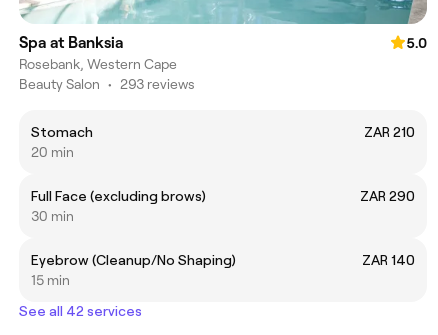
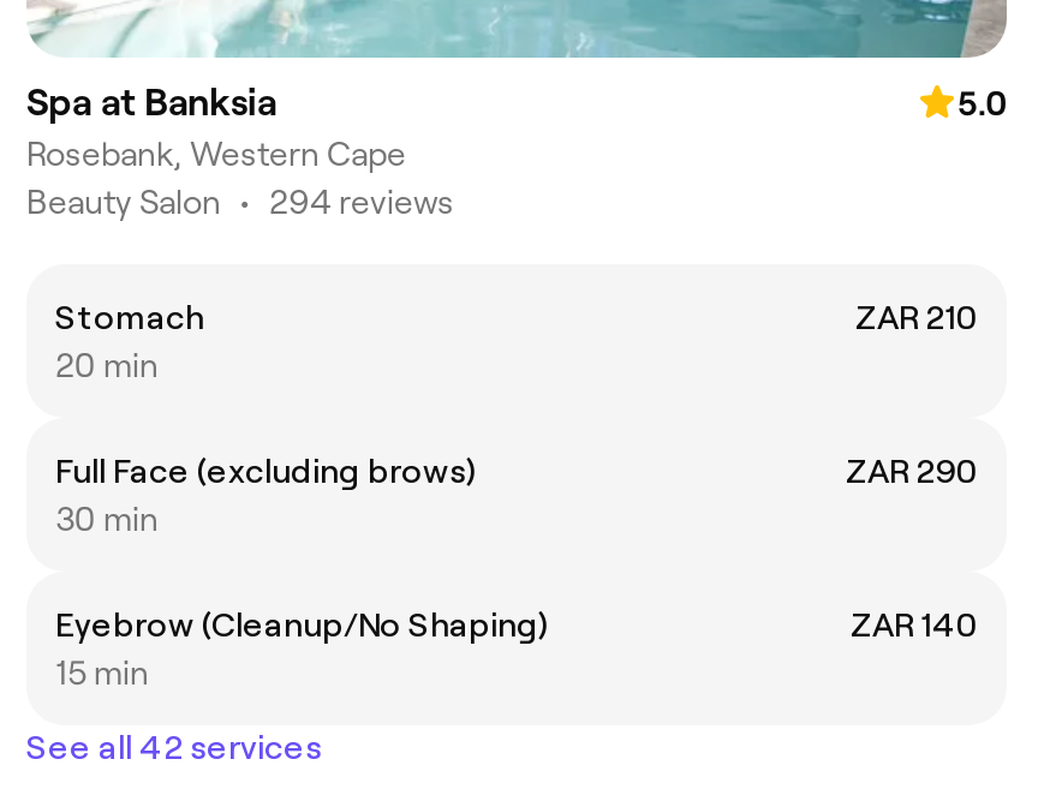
[19,75,195,91] Beauty Salon • 293 reviews -> [26,181,454,220] Beauty Salon • 294 reviews

